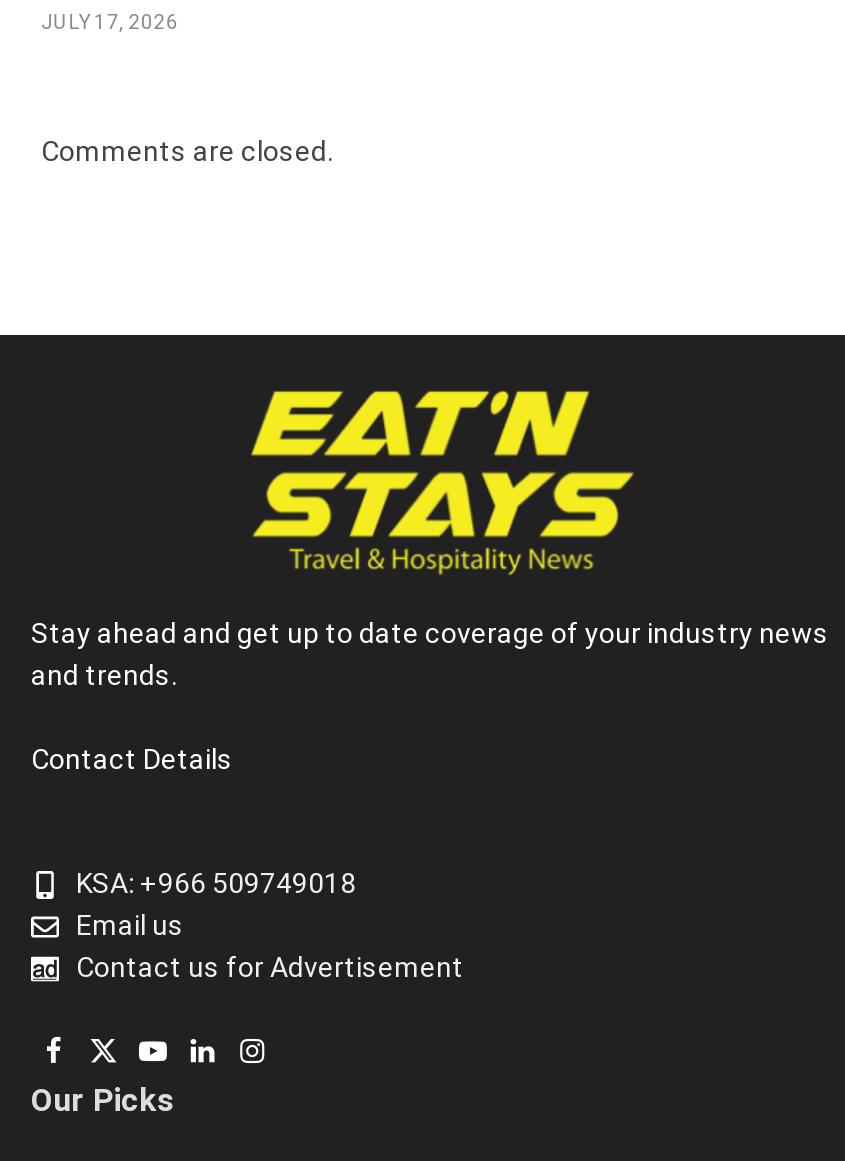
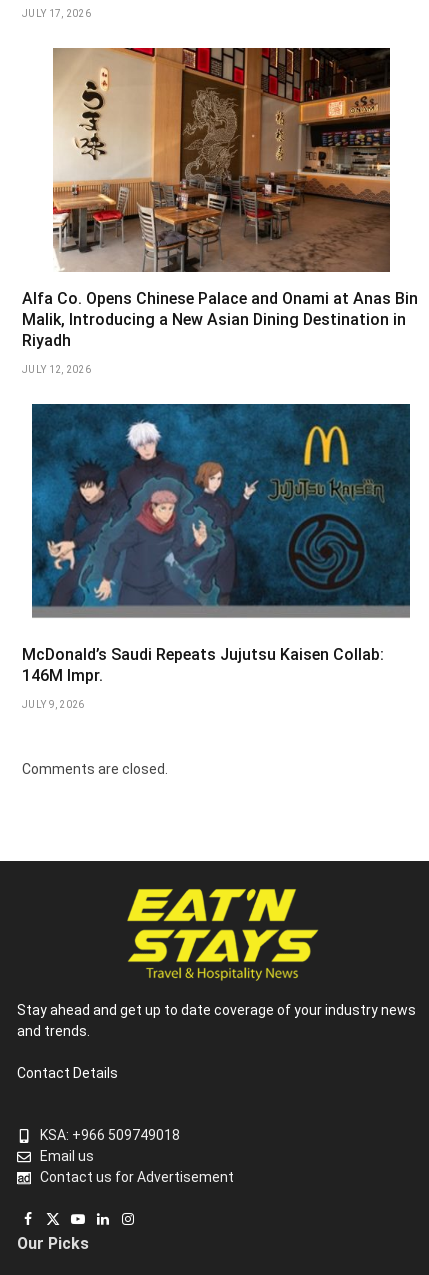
none -> [22,47,418,375] [image] | Alfa Co. Opens Chinese Palace and Onami at Anas Bin | Malik, Introducing a New Asian Dining Destination in | Riyadh | JULY 12, 2026
none -> [22,403,411,710] [image] | McDonald’s Saudi Repeats Jujutsu Kaisen Collab: | 146M Impr. | JULY 9, 2026

